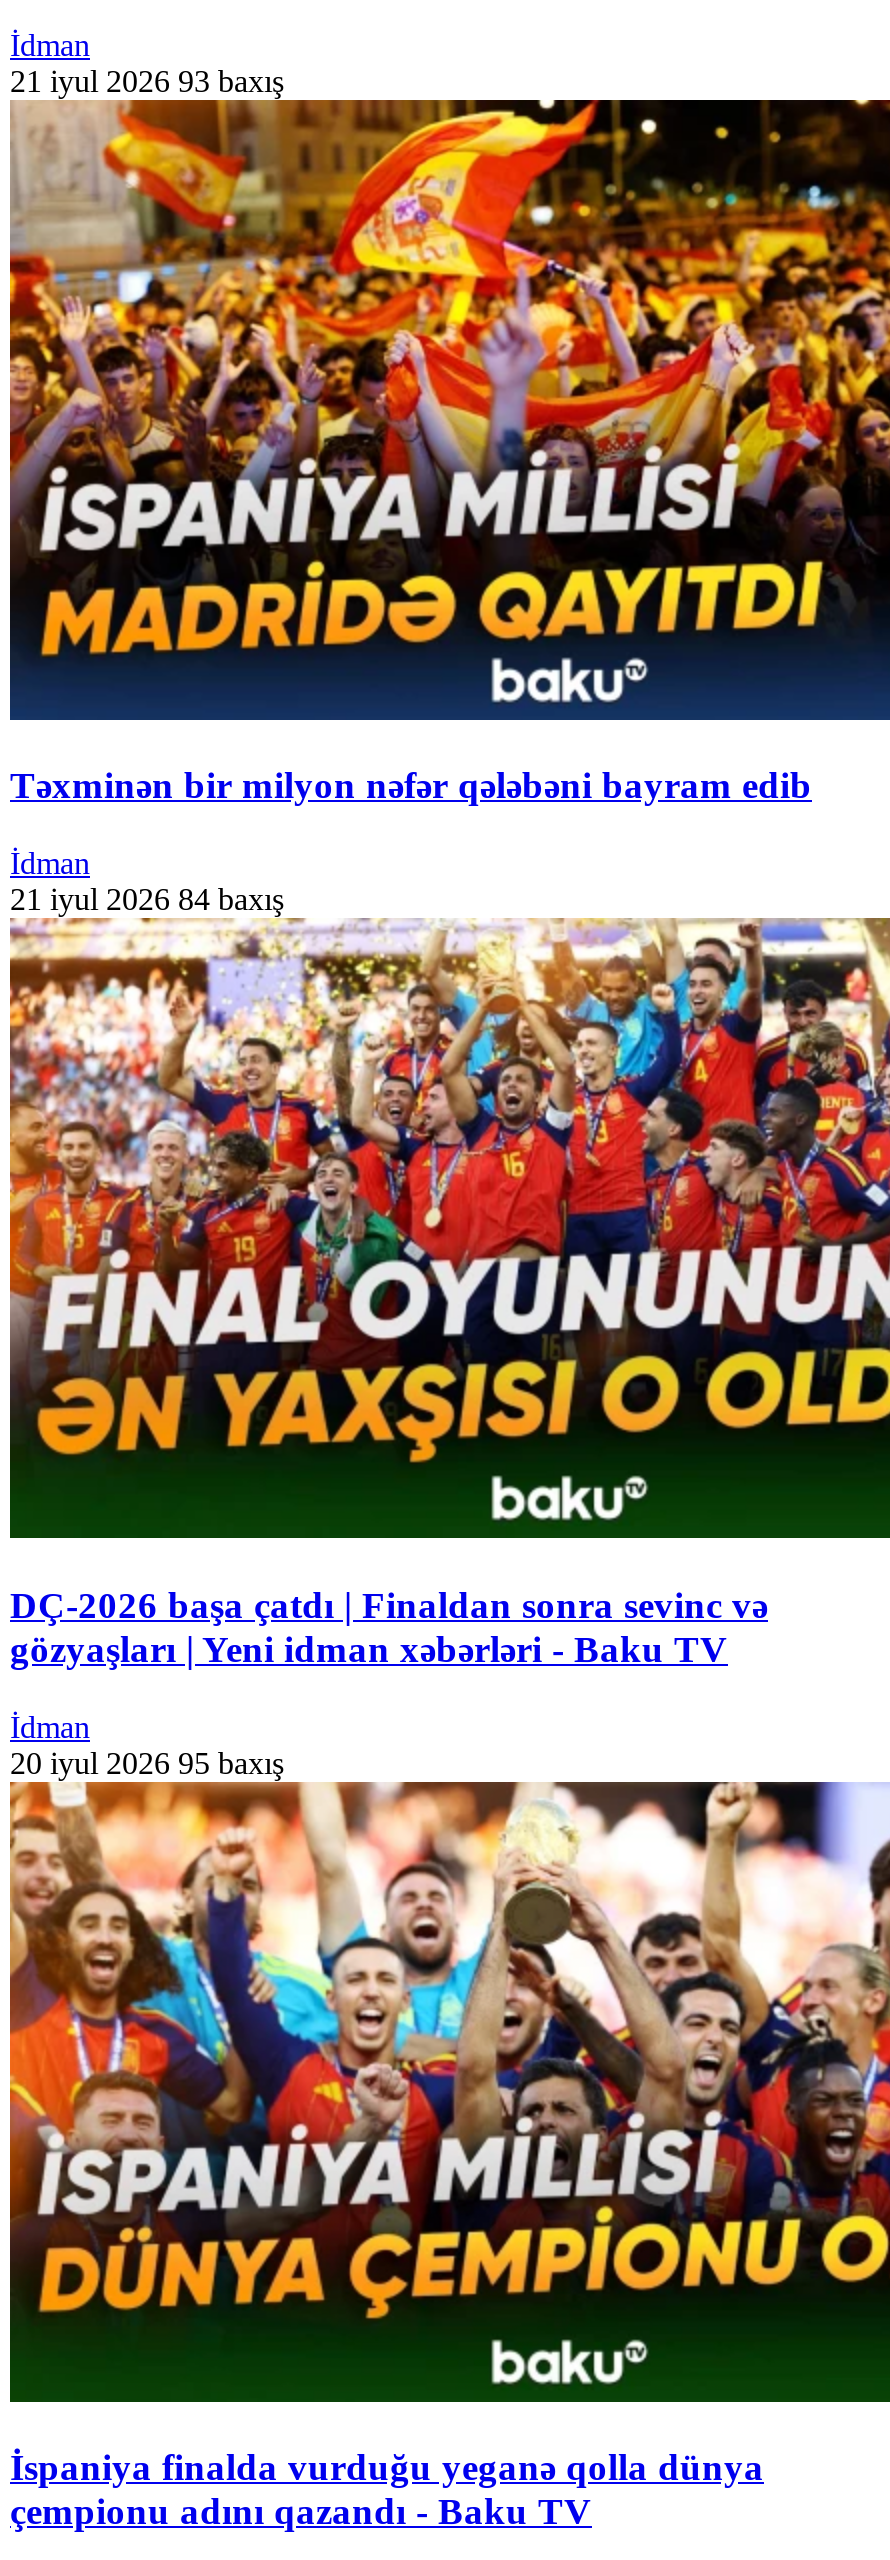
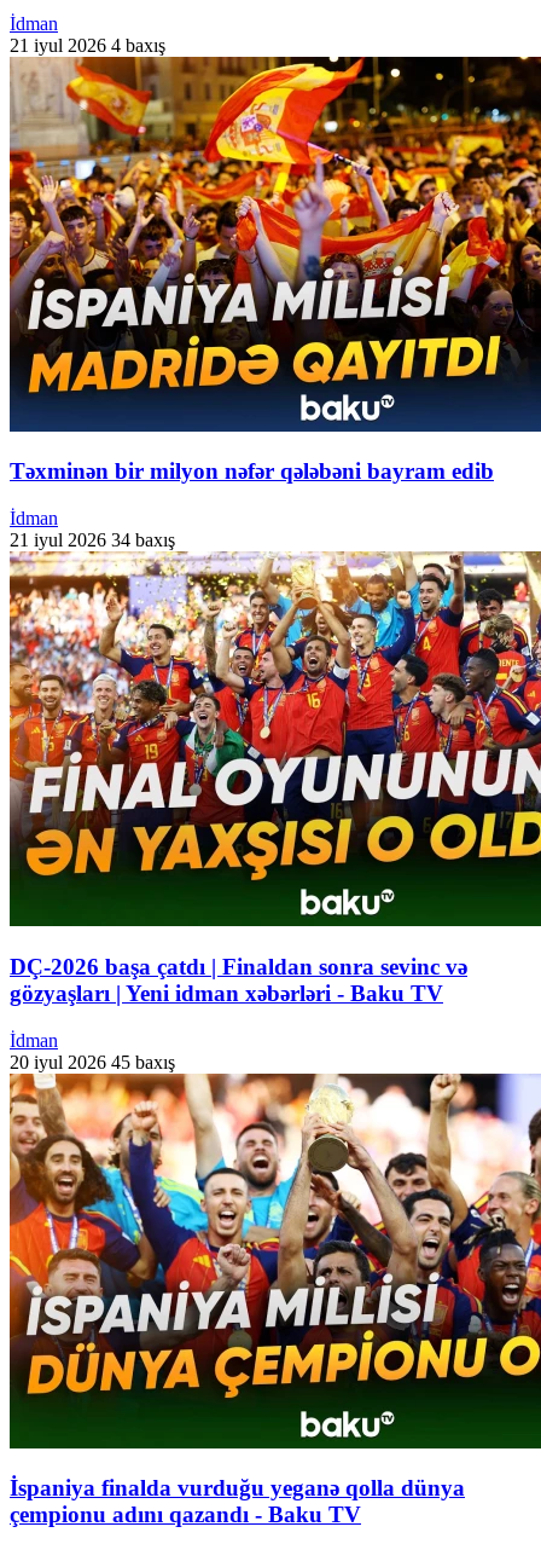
[10,64,284,98] 21 iyul 2026 93 baxış -> [10,35,165,55] 21 iyul 2026 4 baxış
[10,882,284,916] 21 iyul 2026 84 baxış -> [10,530,175,550] 21 iyul 2026 34 baxış
[10,1745,284,1779] 20 iyul 2026 95 baxış -> [10,1051,175,1072] 20 iyul 2026 45 baxış

